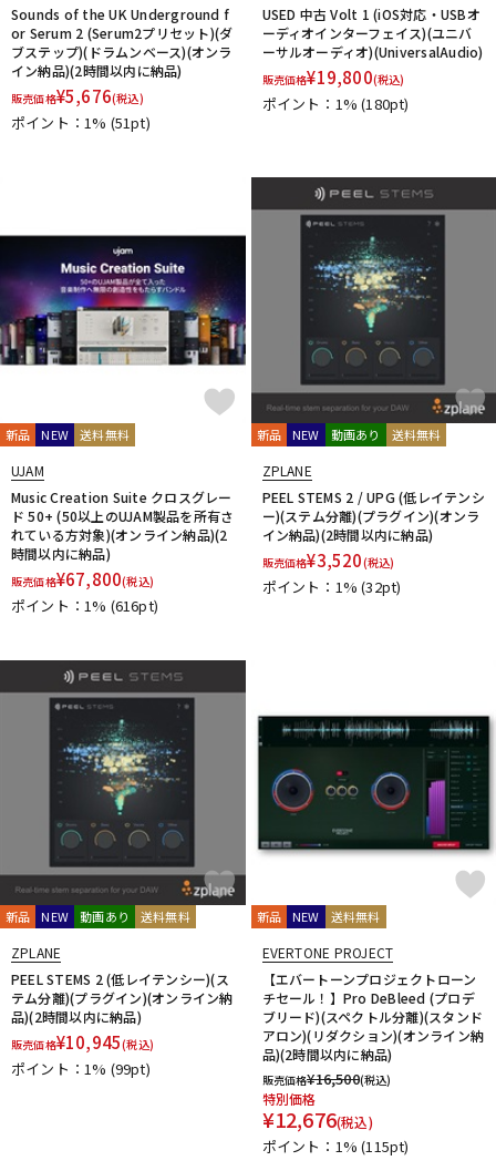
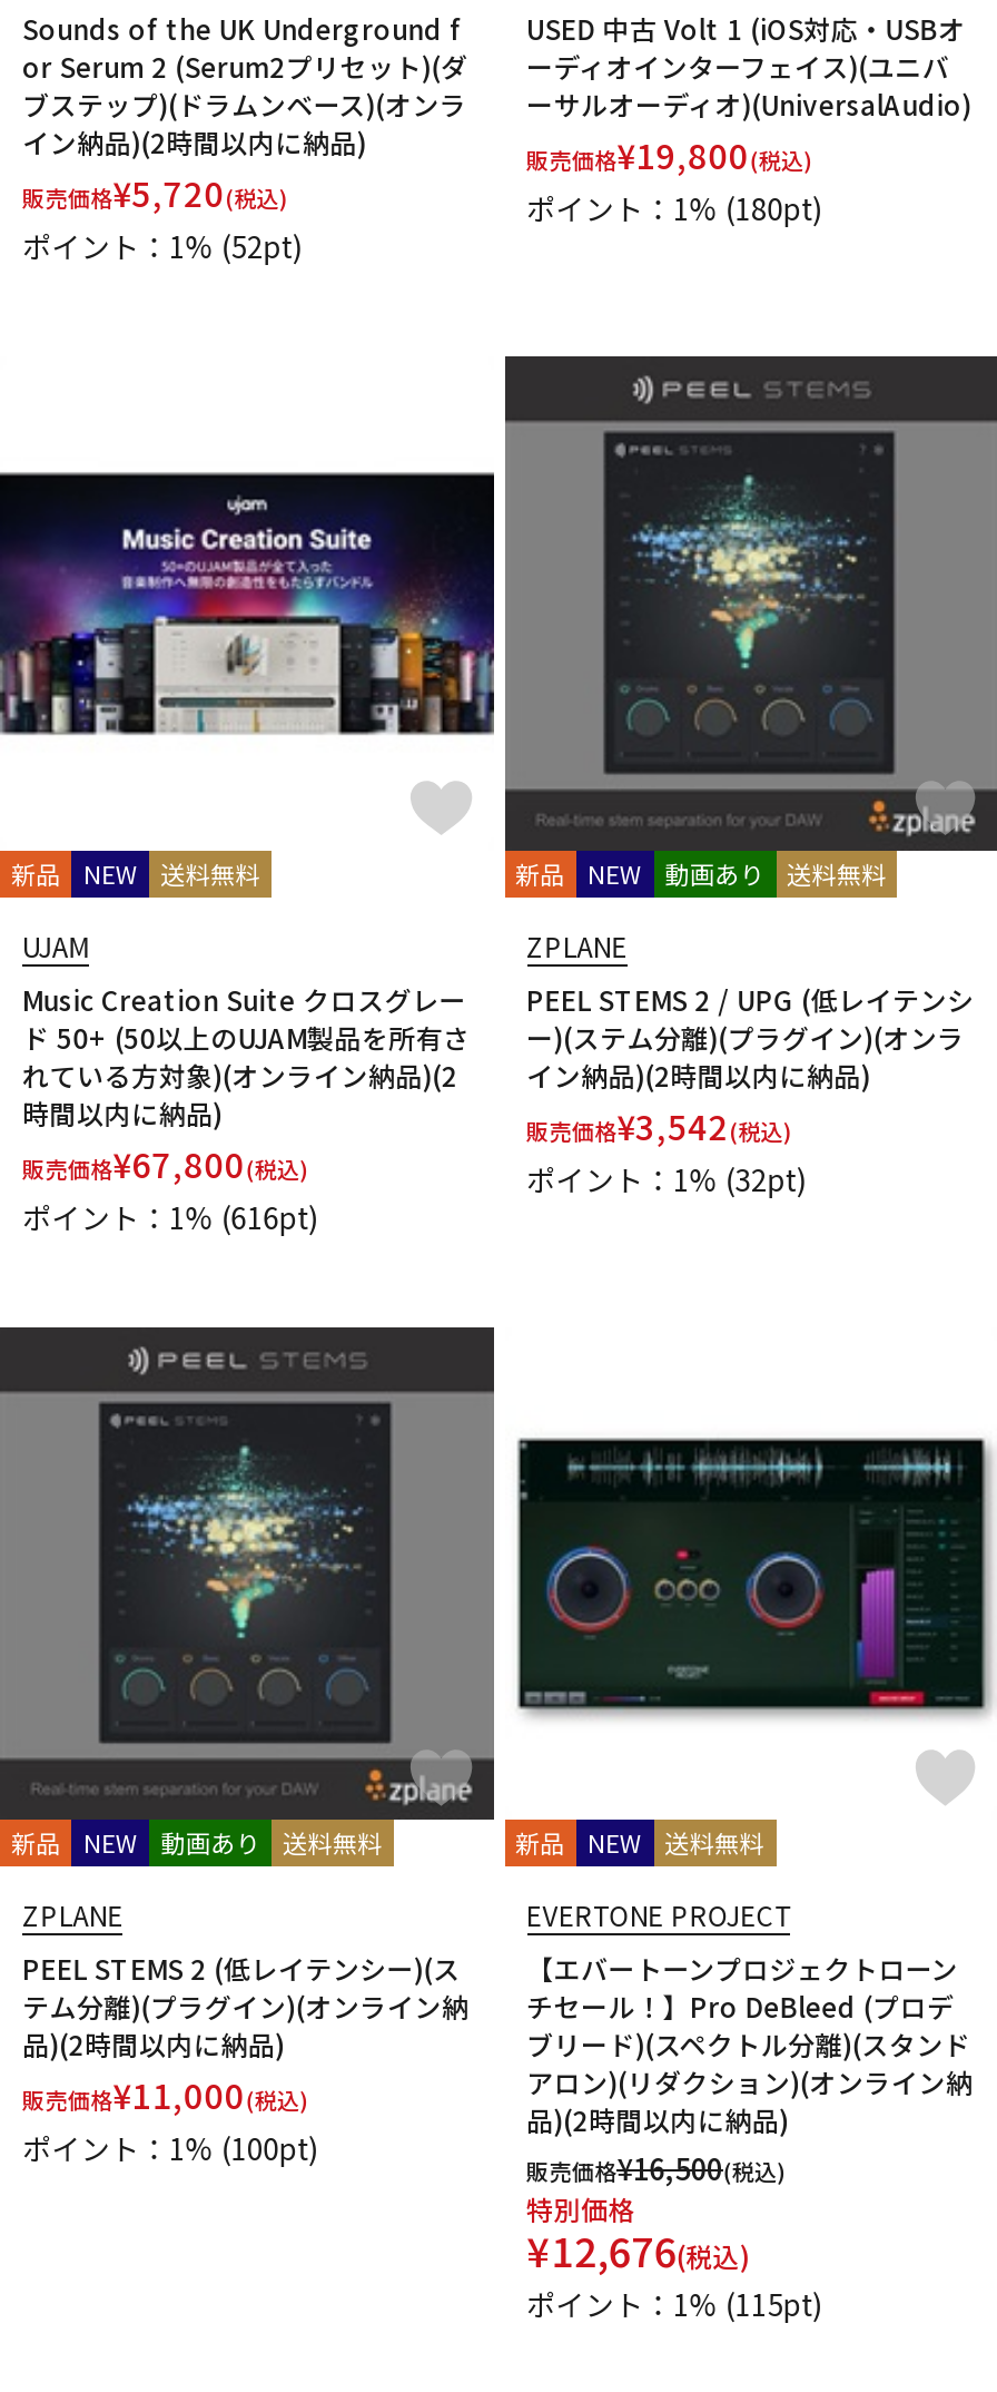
[11,85,144,108] 販売価格¥5,676(税込) -> [22,170,289,217] 販売価格¥5,720(税込)
[11,112,150,133] ポイント：1% (51pt) -> [22,226,302,268] ポイント：1% (52pt)
[262,548,394,572] 販売価格¥3,520(税込) -> [526,1102,793,1149] 販売価格¥3,542(税込)
[11,1031,154,1054] 販売価格¥10,945(税込) -> [22,2072,309,2119] 販売価格¥11,000(税込)
[11,1059,150,1080] ポイント：1% (99pt) -> [22,2128,318,2170] ポイント：1% (100pt)

